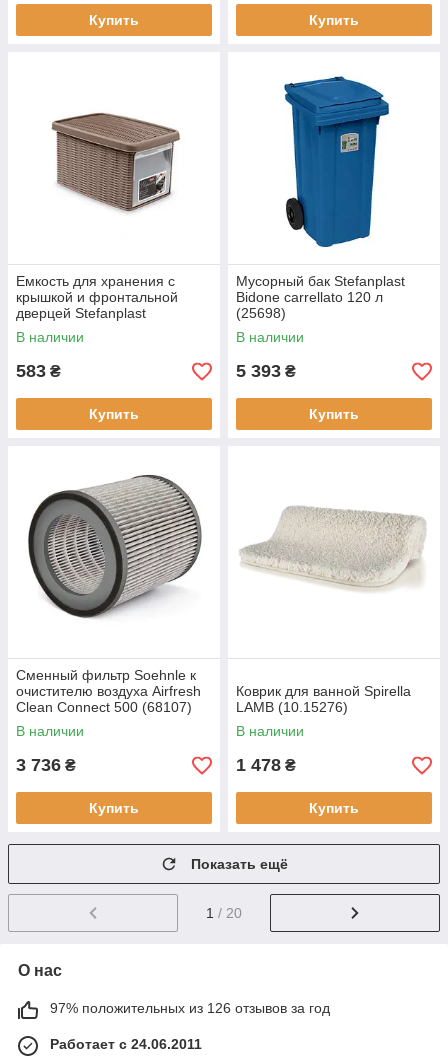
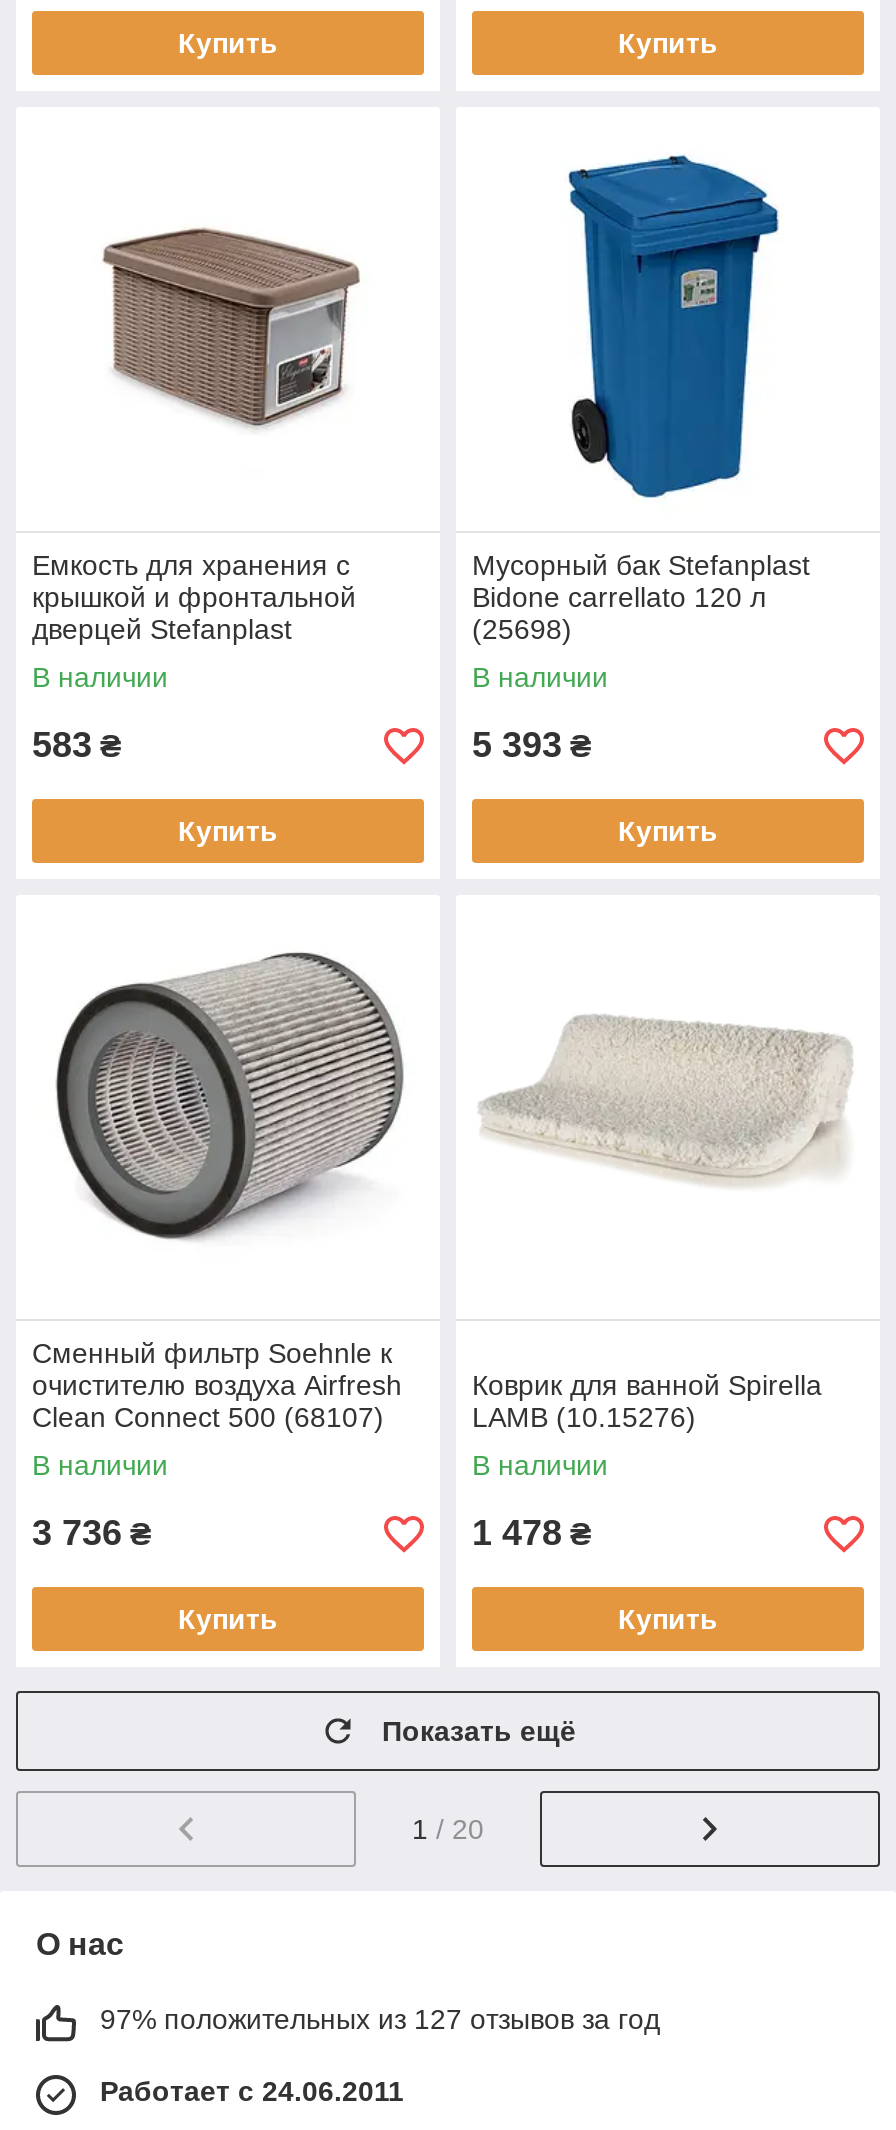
[50,1000,330,1016] 97% положительных из 126 отзывов за год -> [100,2003,660,2035] 97% положительных из 127 отзывов за год

